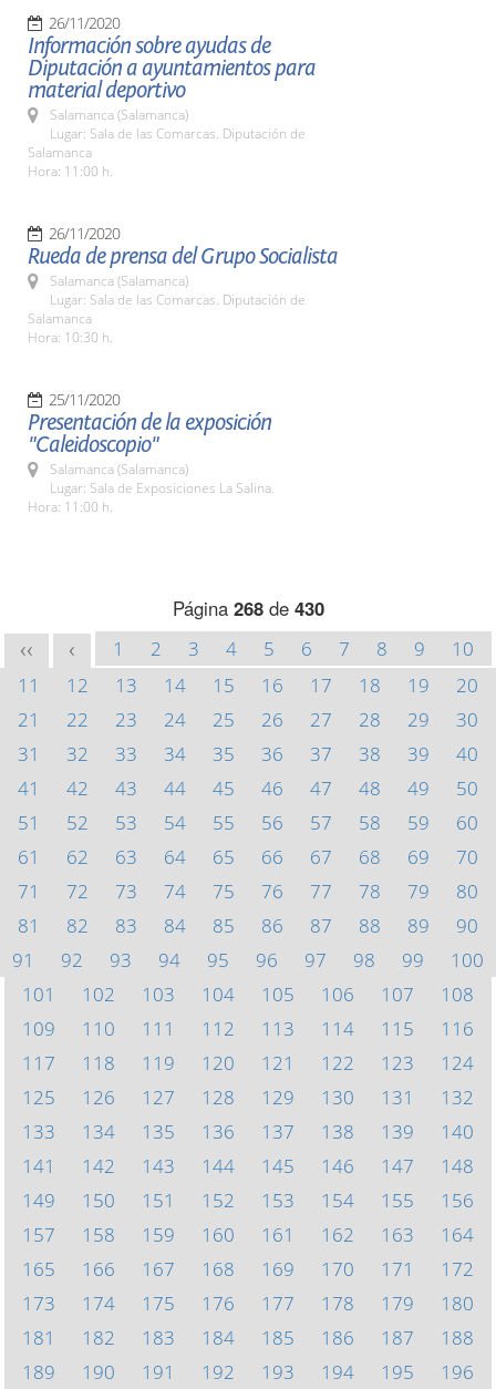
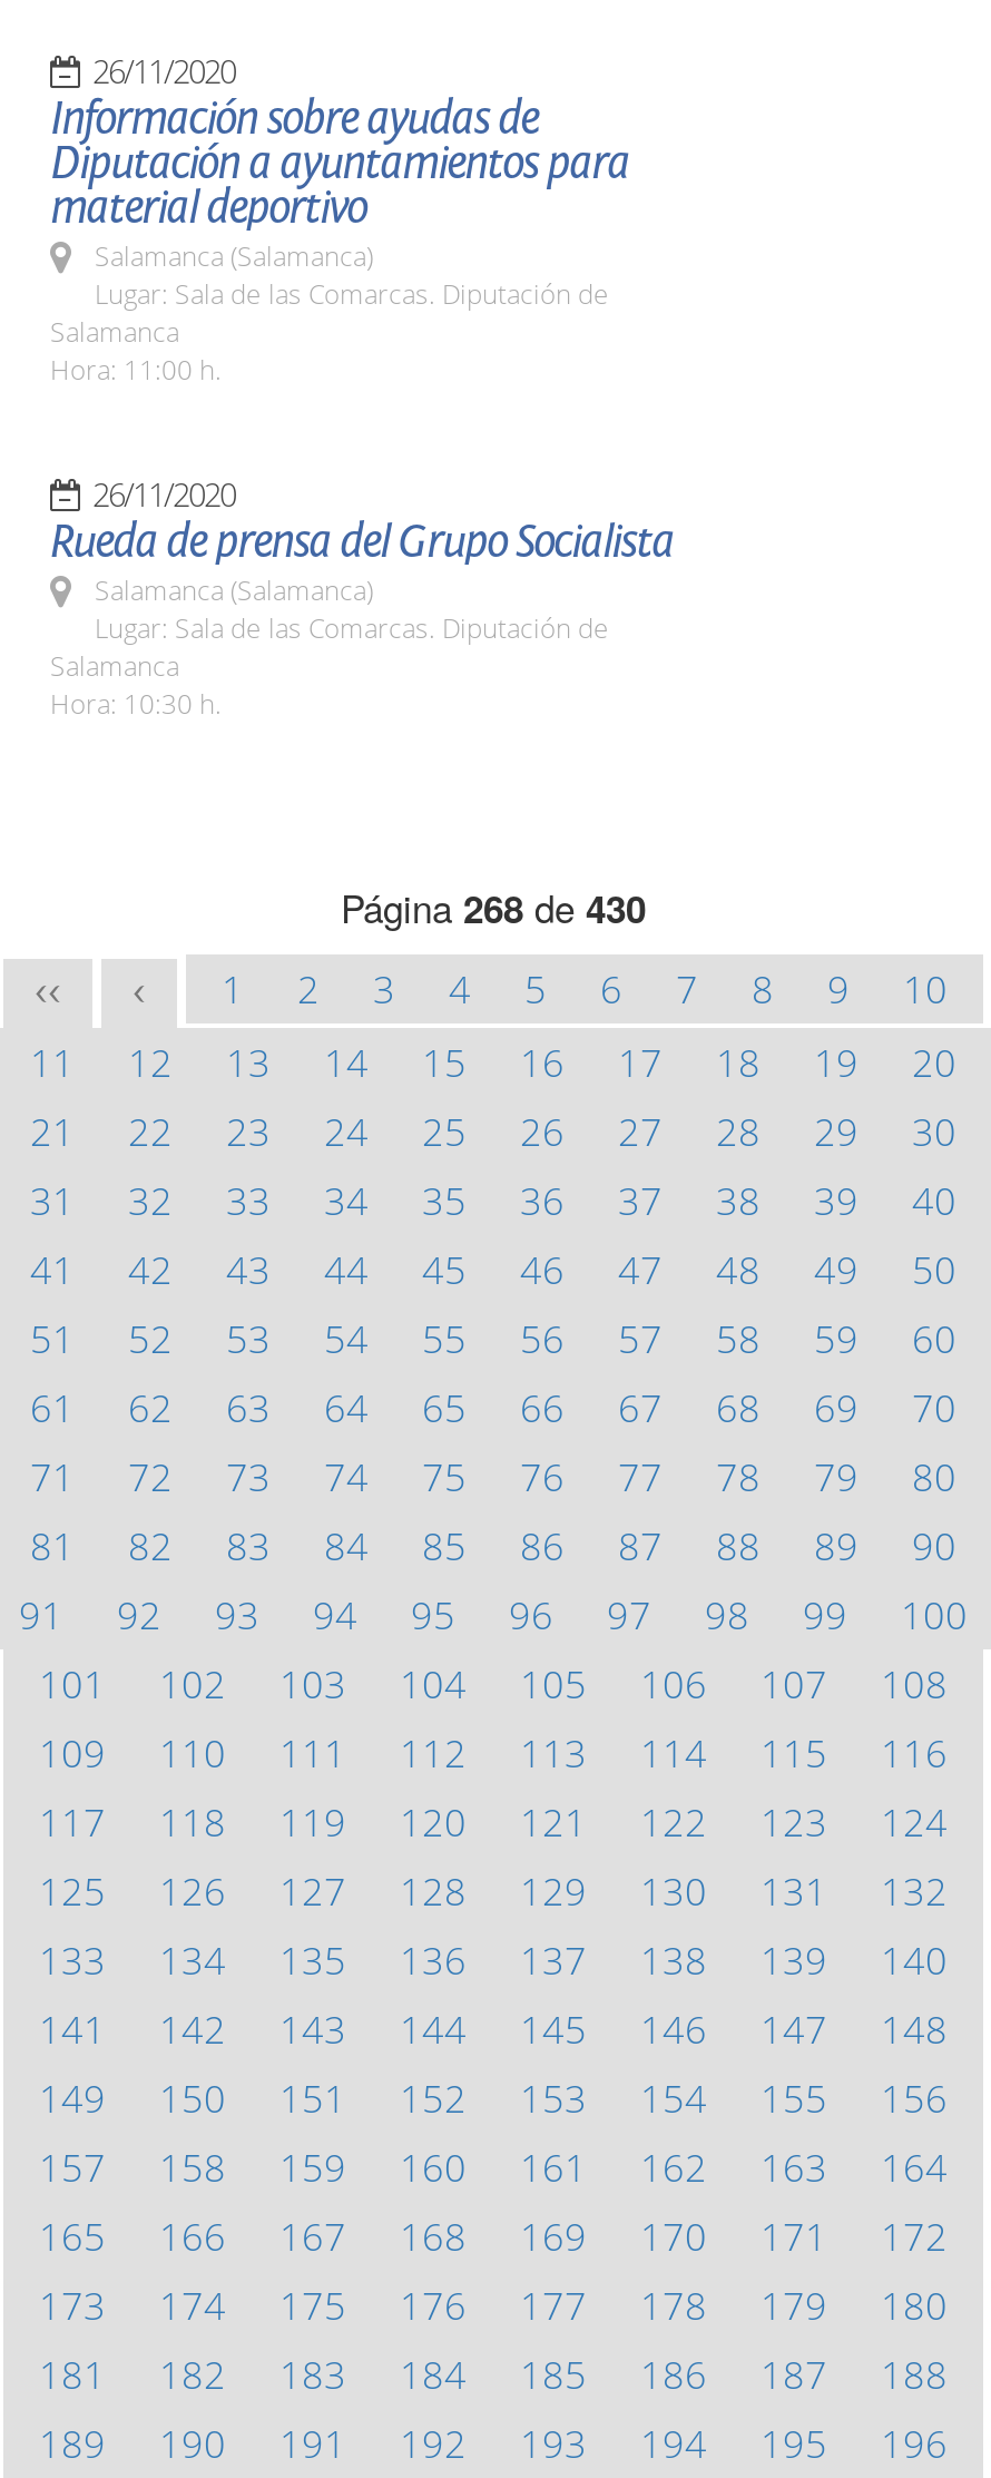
[28,389,275,516] 25/11/2020 | Presentación de la exposición | "Caleidoscopio" | Salamanca (Salamanca) | Lugar: Sala de Exposiciones La Salina. | Hora: 11:00 h. -> none

